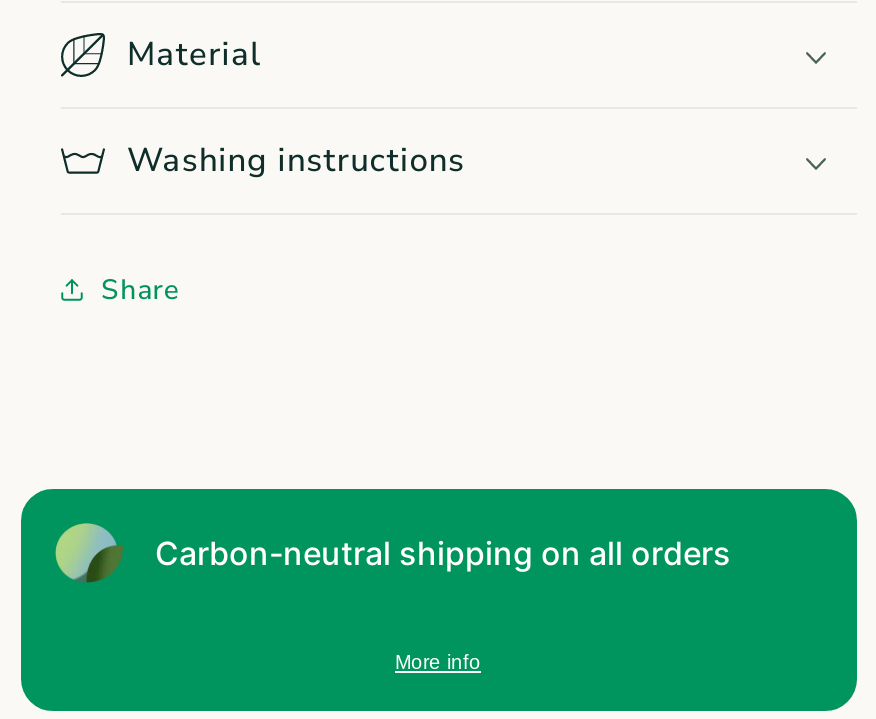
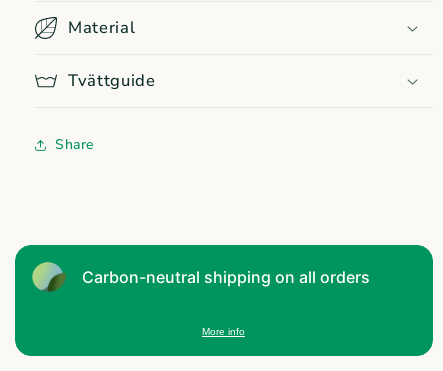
[127,138,465,184] Washing instructions -> [68,69,156,92] Tvättguide

